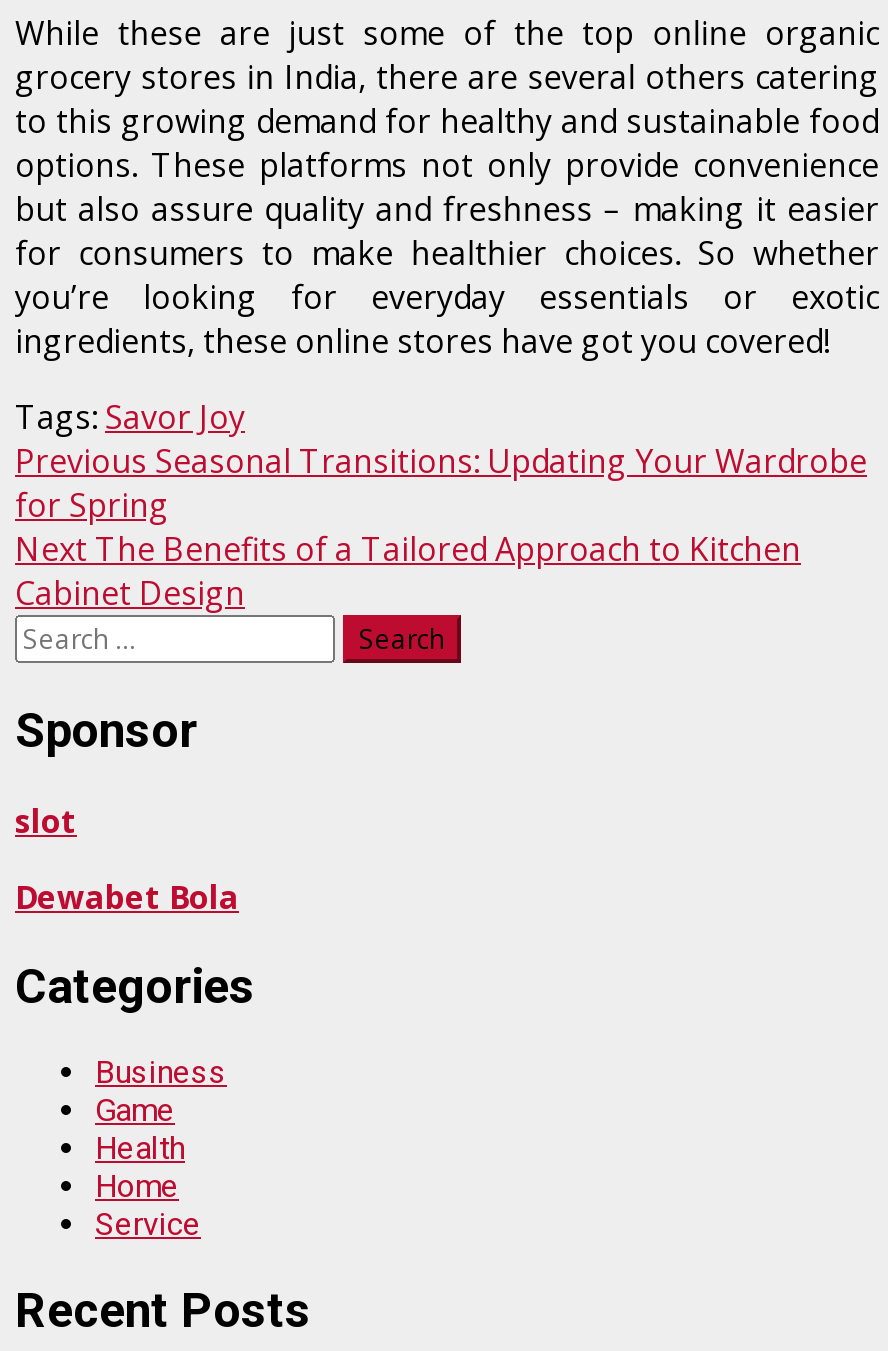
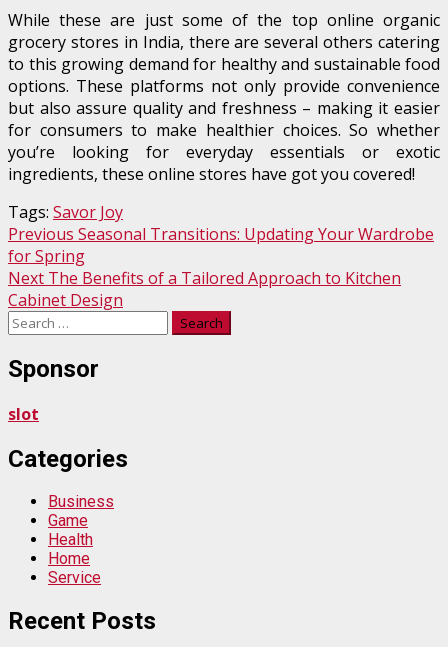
[15,874,239,918] Dewabet Bola -> none

